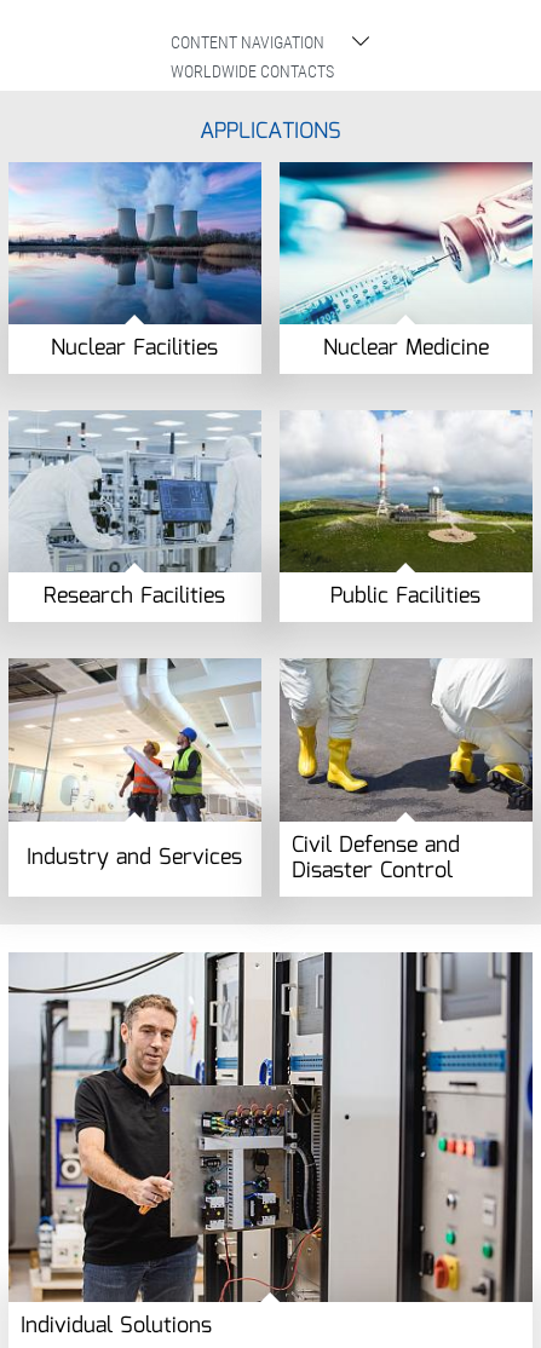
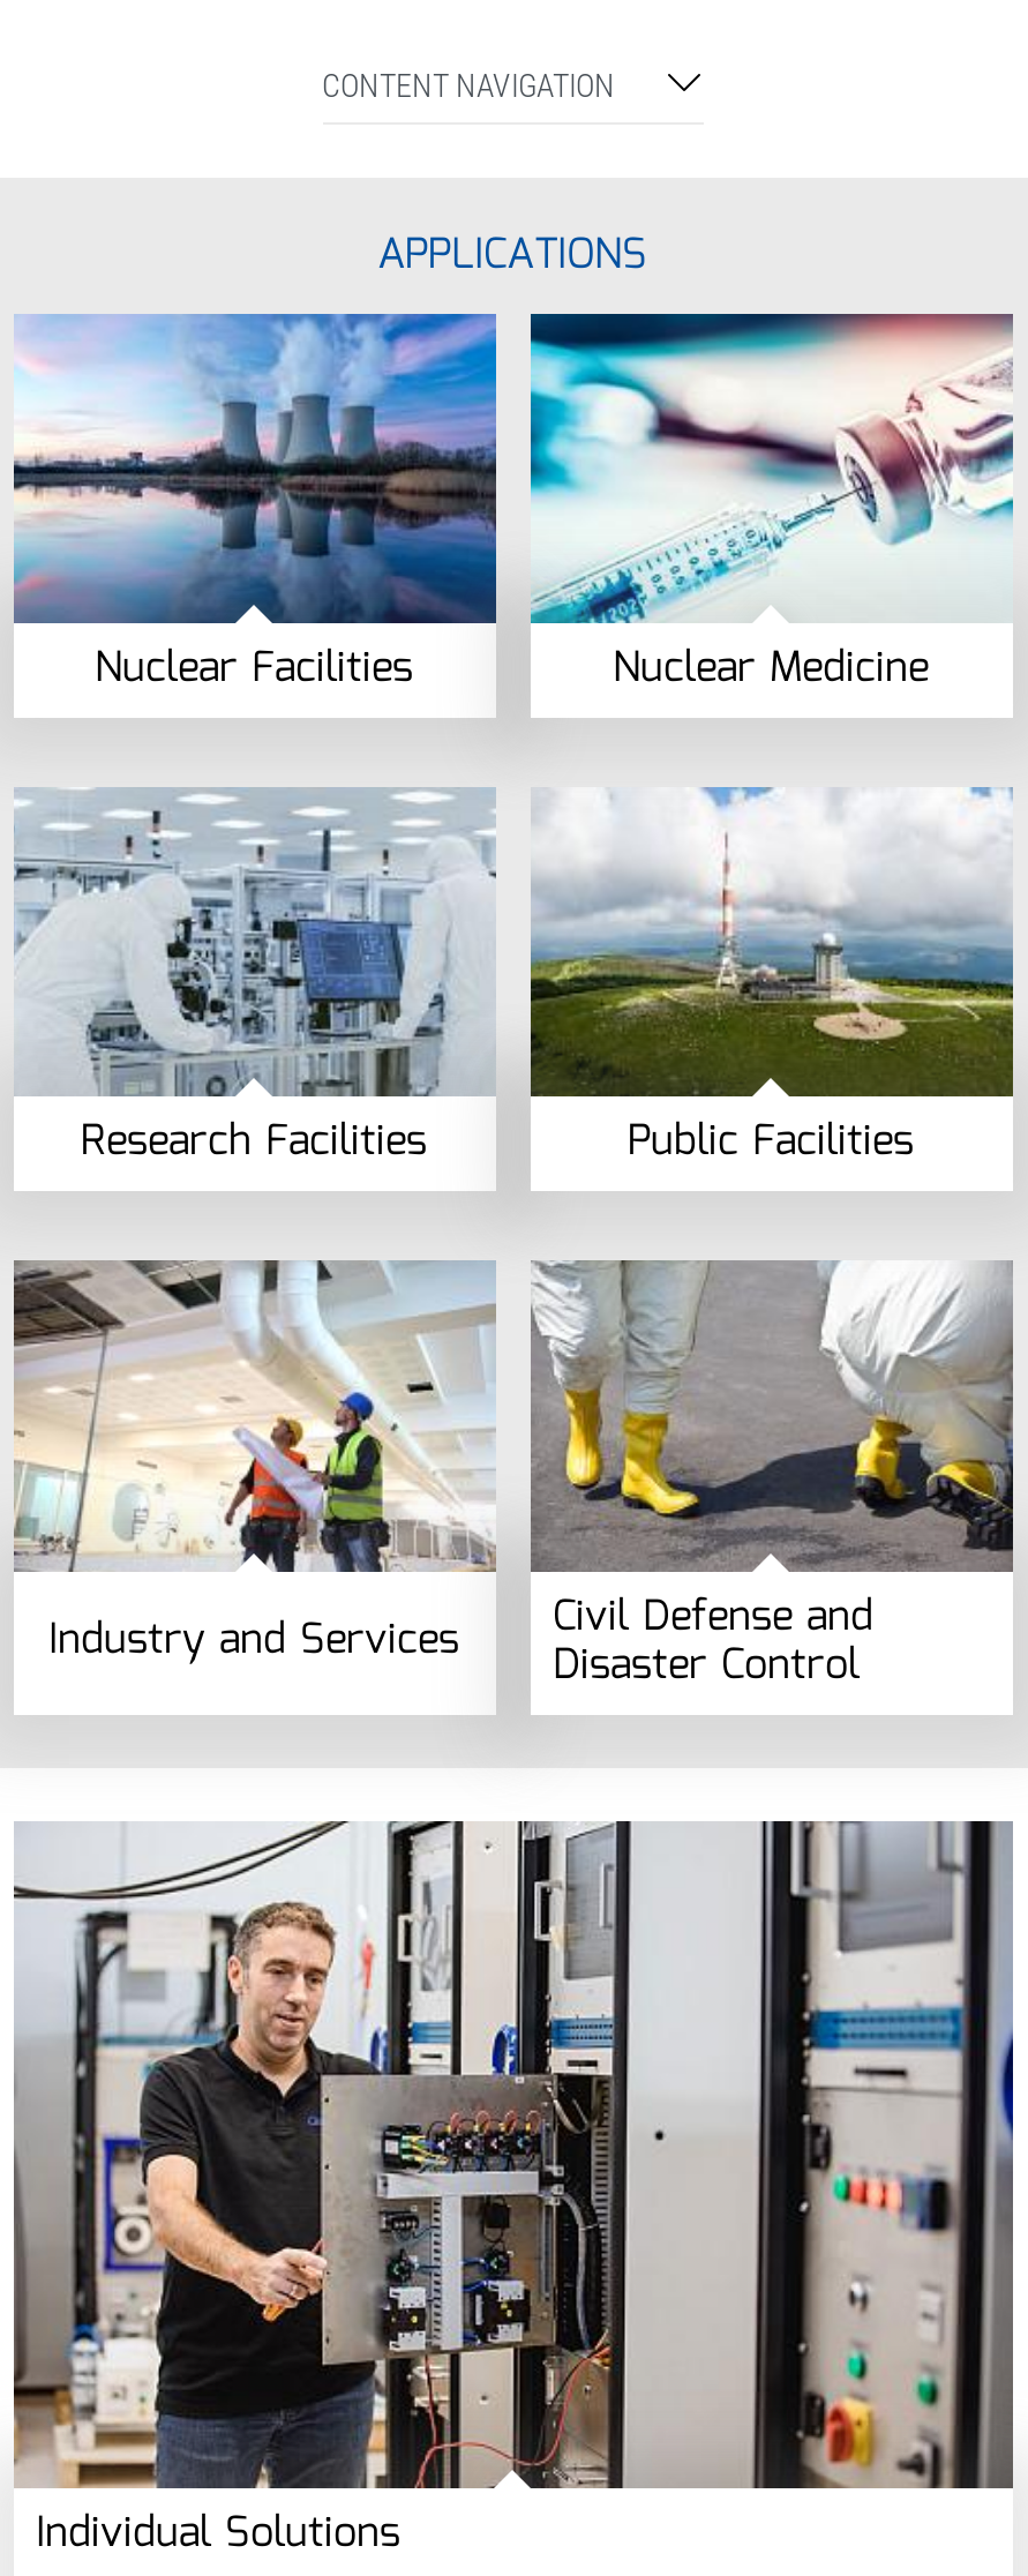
[170,61,333,81] WORLDWIDE CONTACTS -> none

